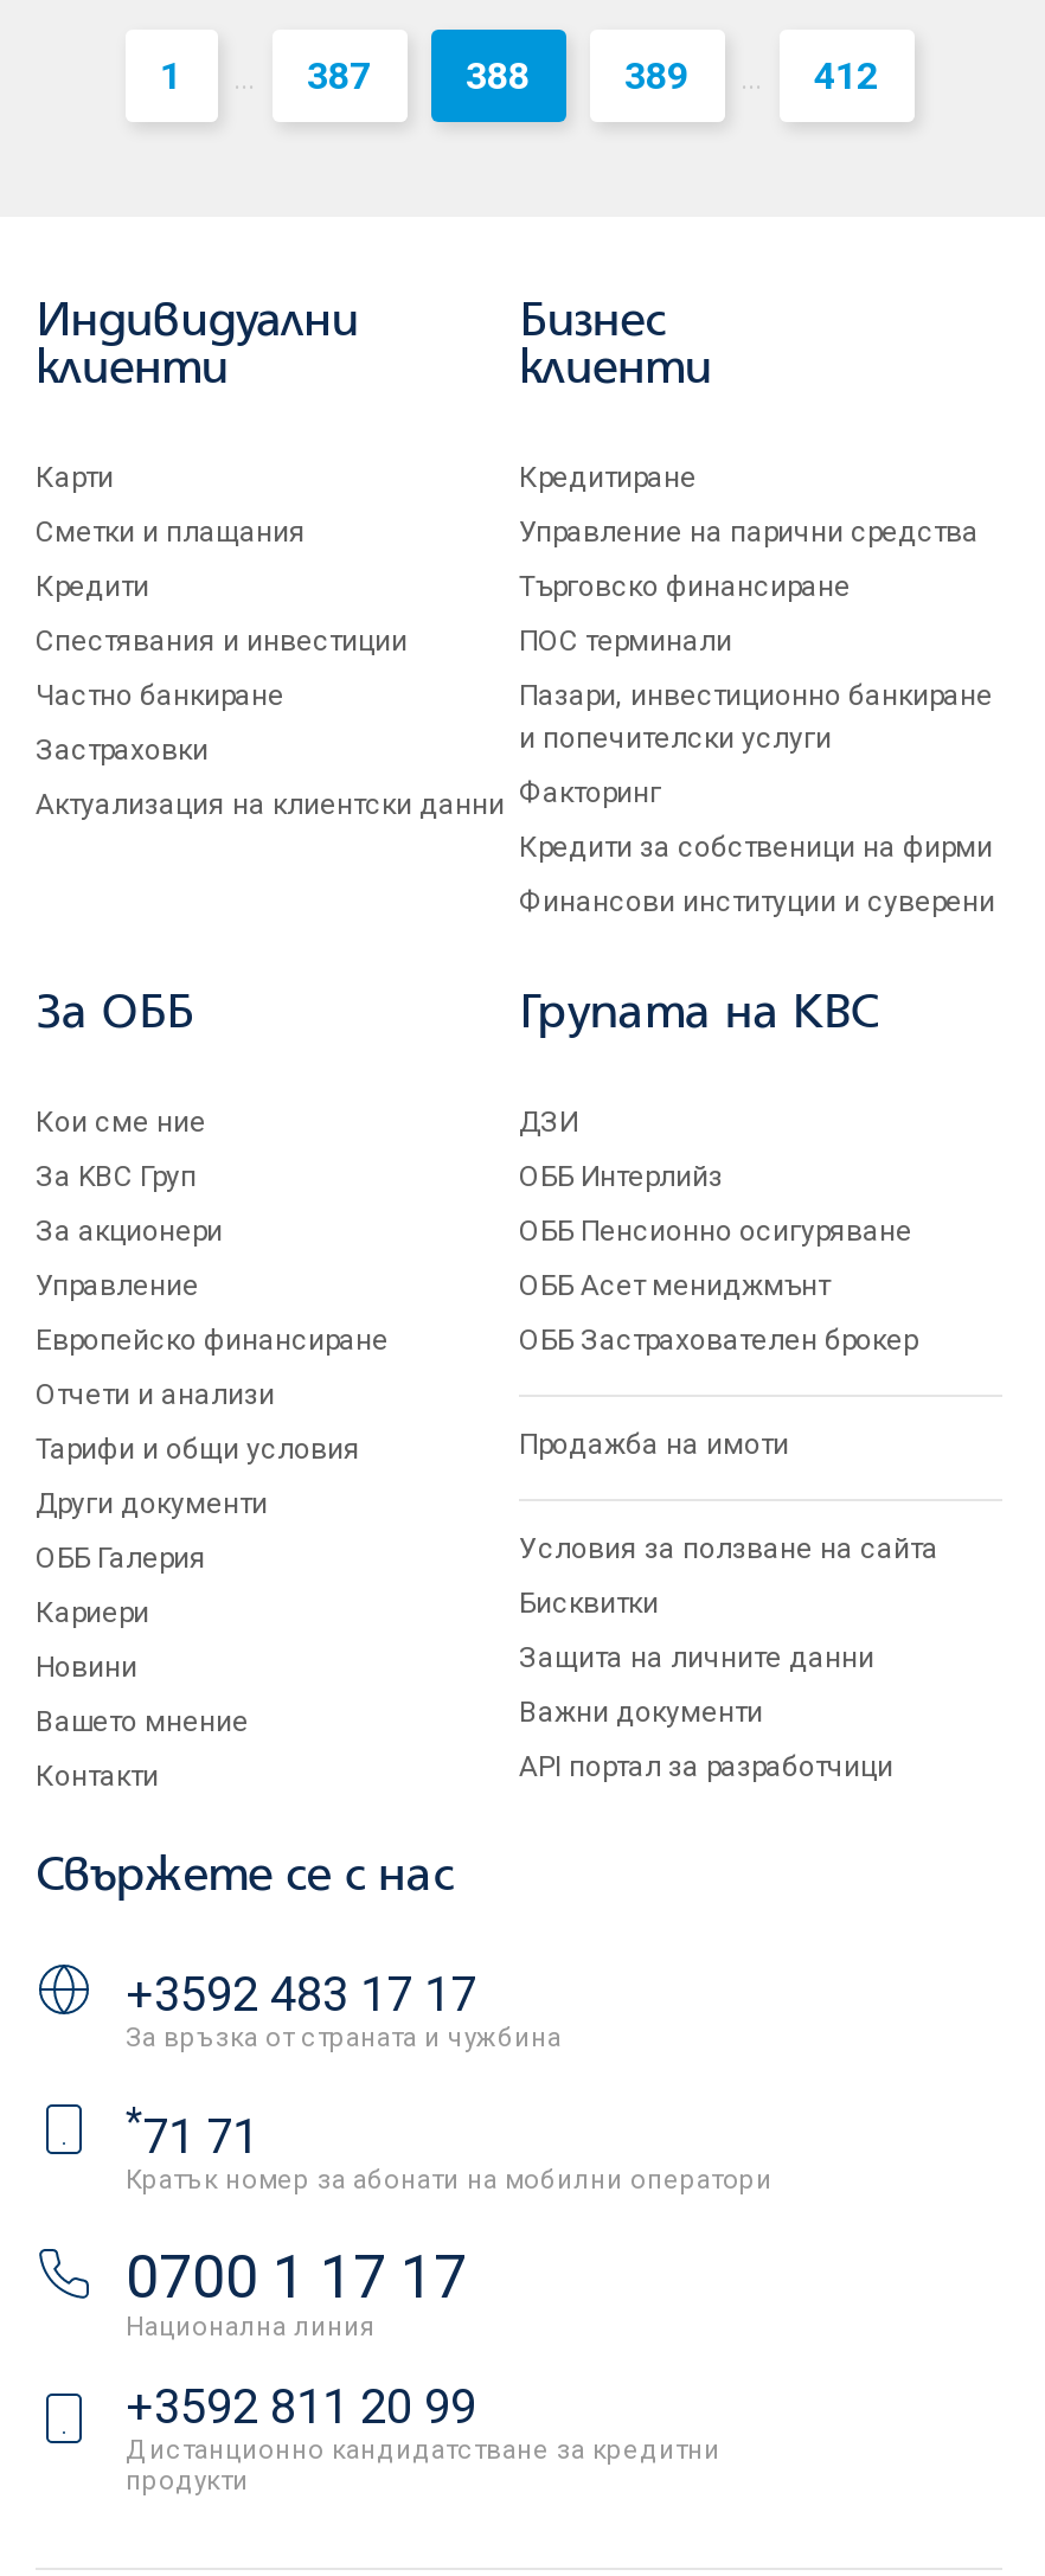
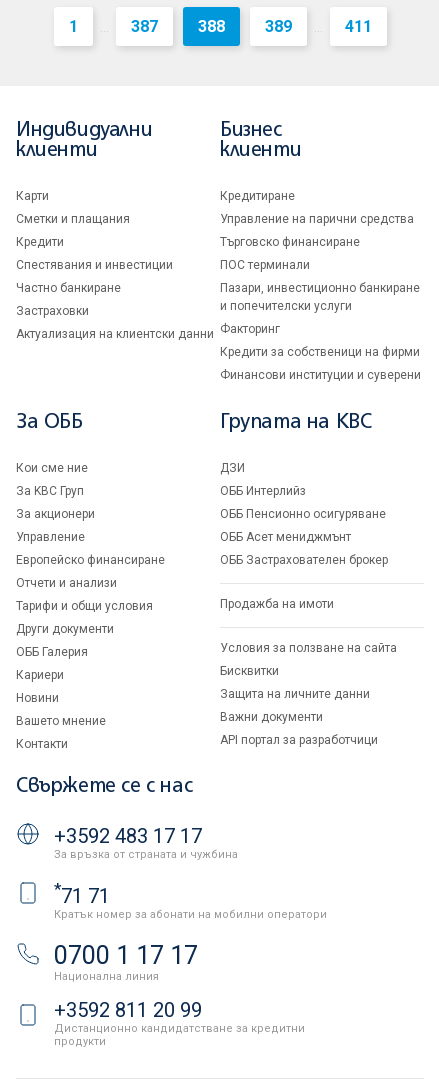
[814,53,878,98] 412 -> [344,17,371,36] 411

